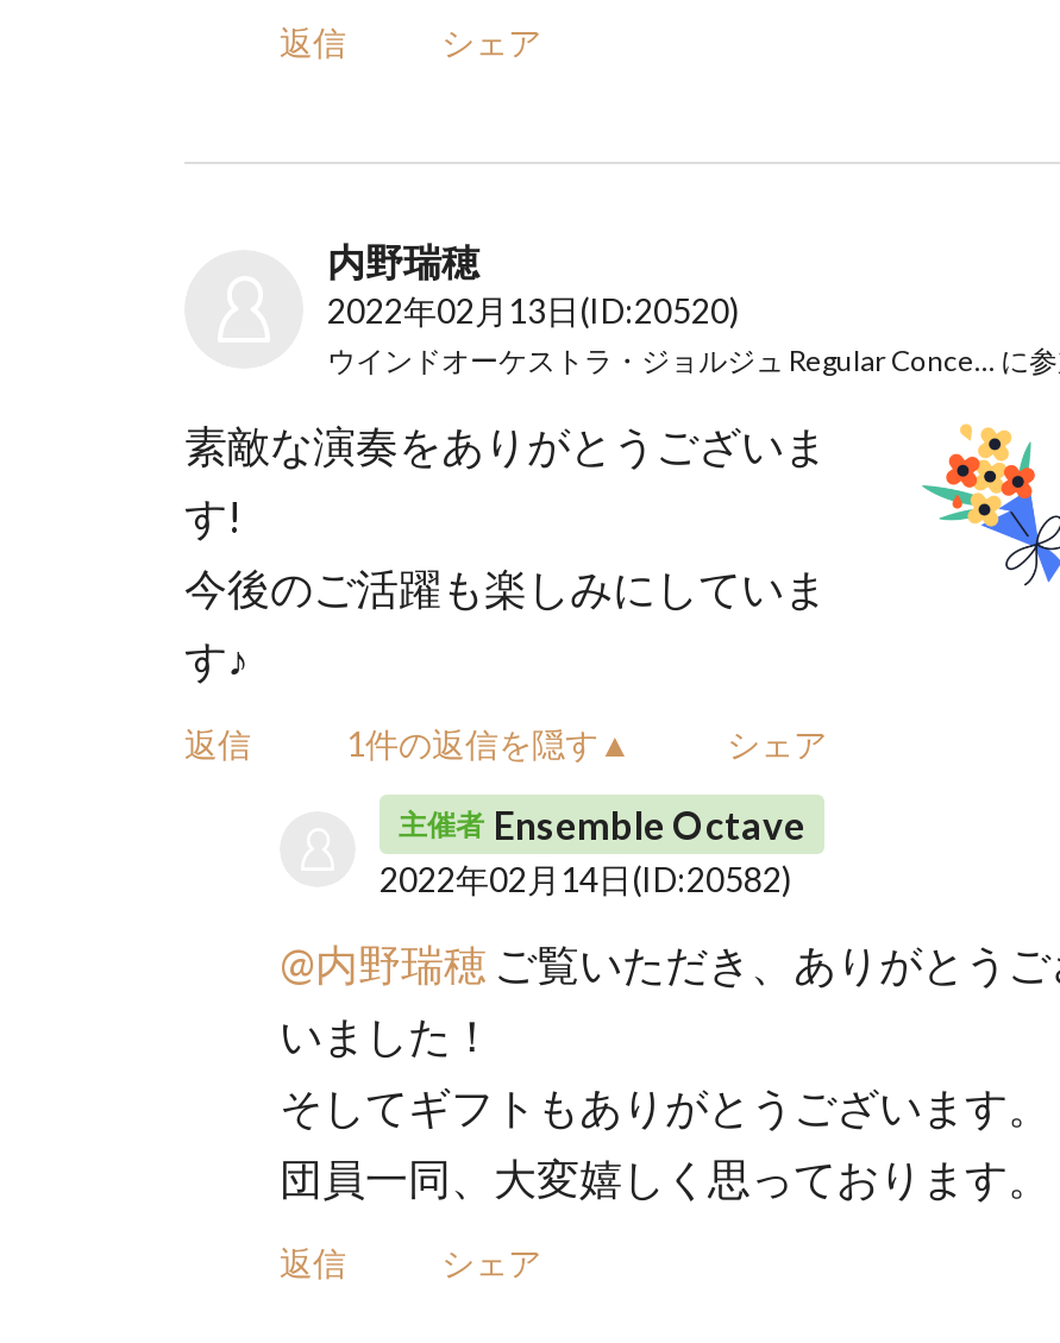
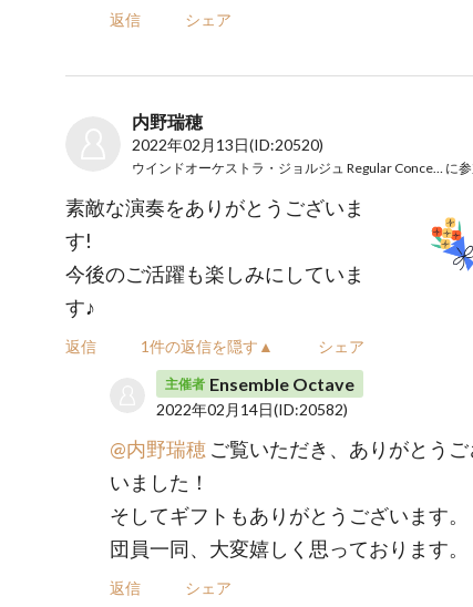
[922,421,1053,588] [image] -> [410,197,470,271] [image]

